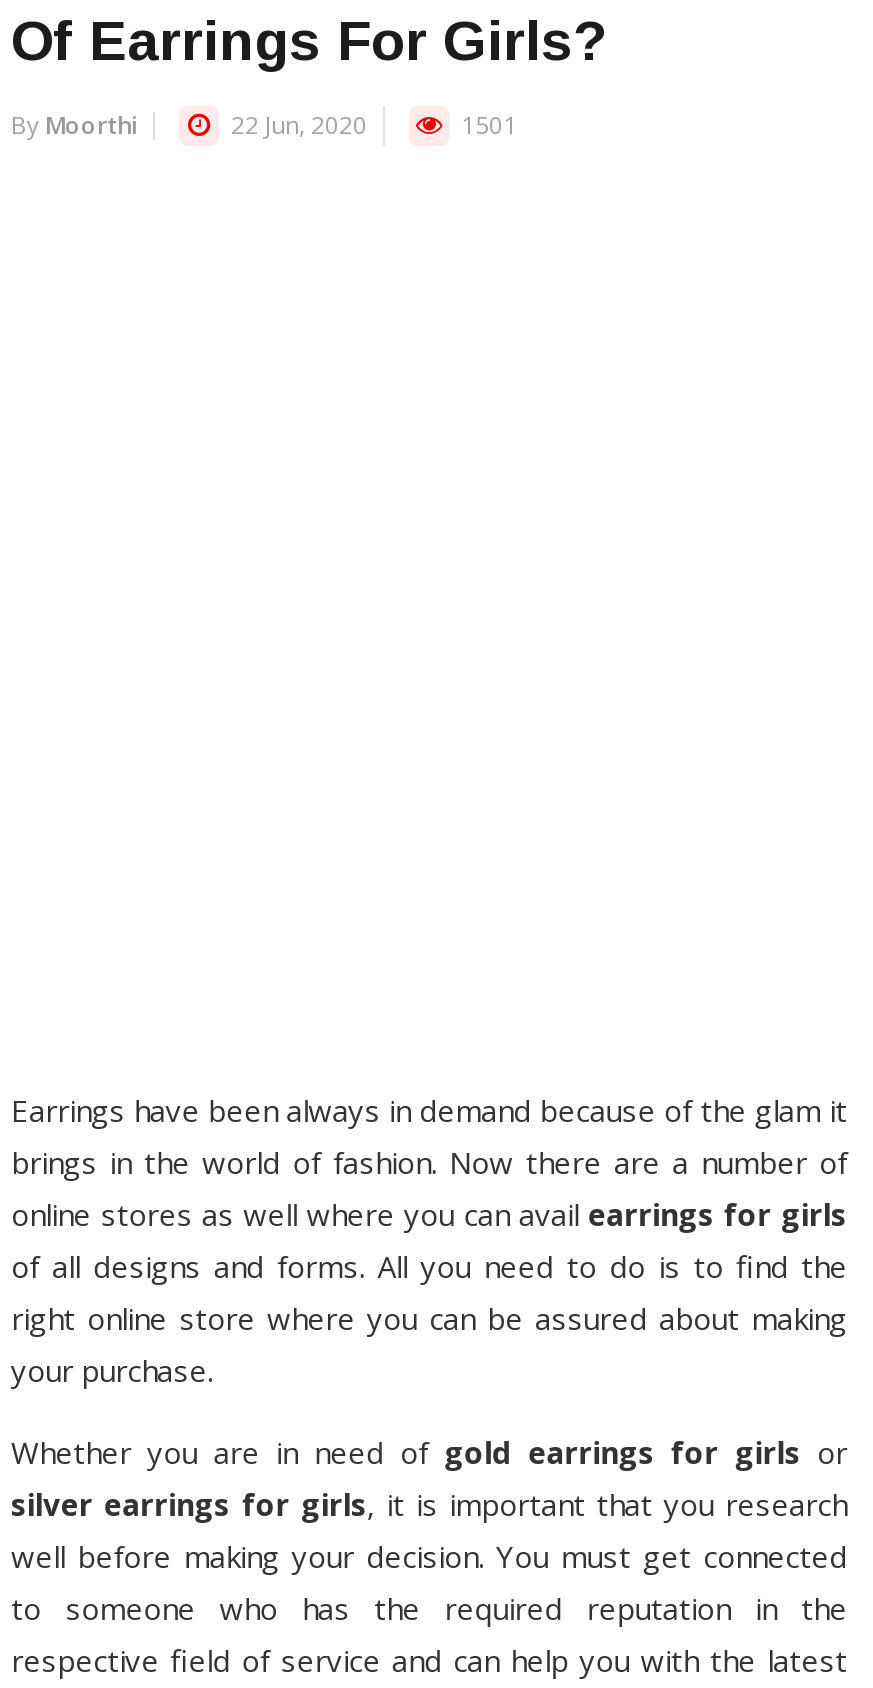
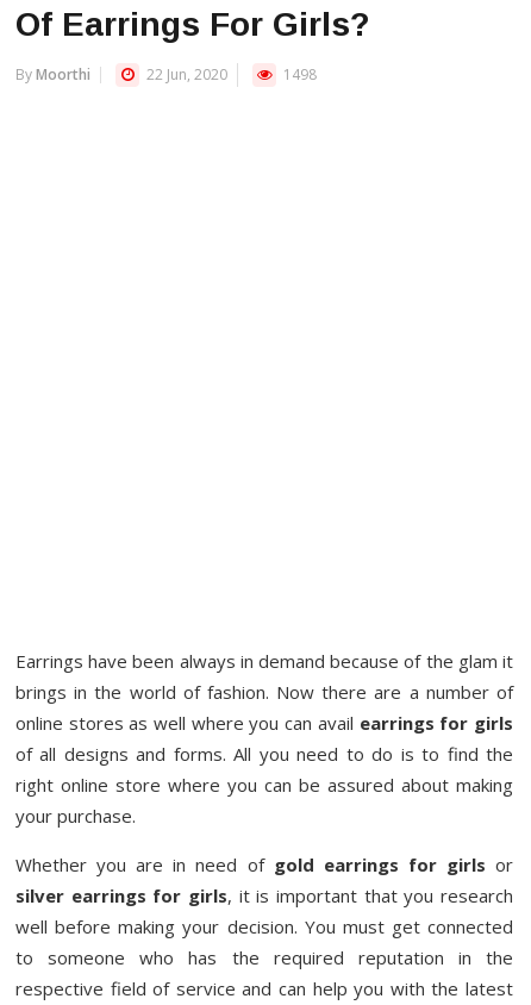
[455,107,517,141] 1501 -> [280,64,317,84] 1498

